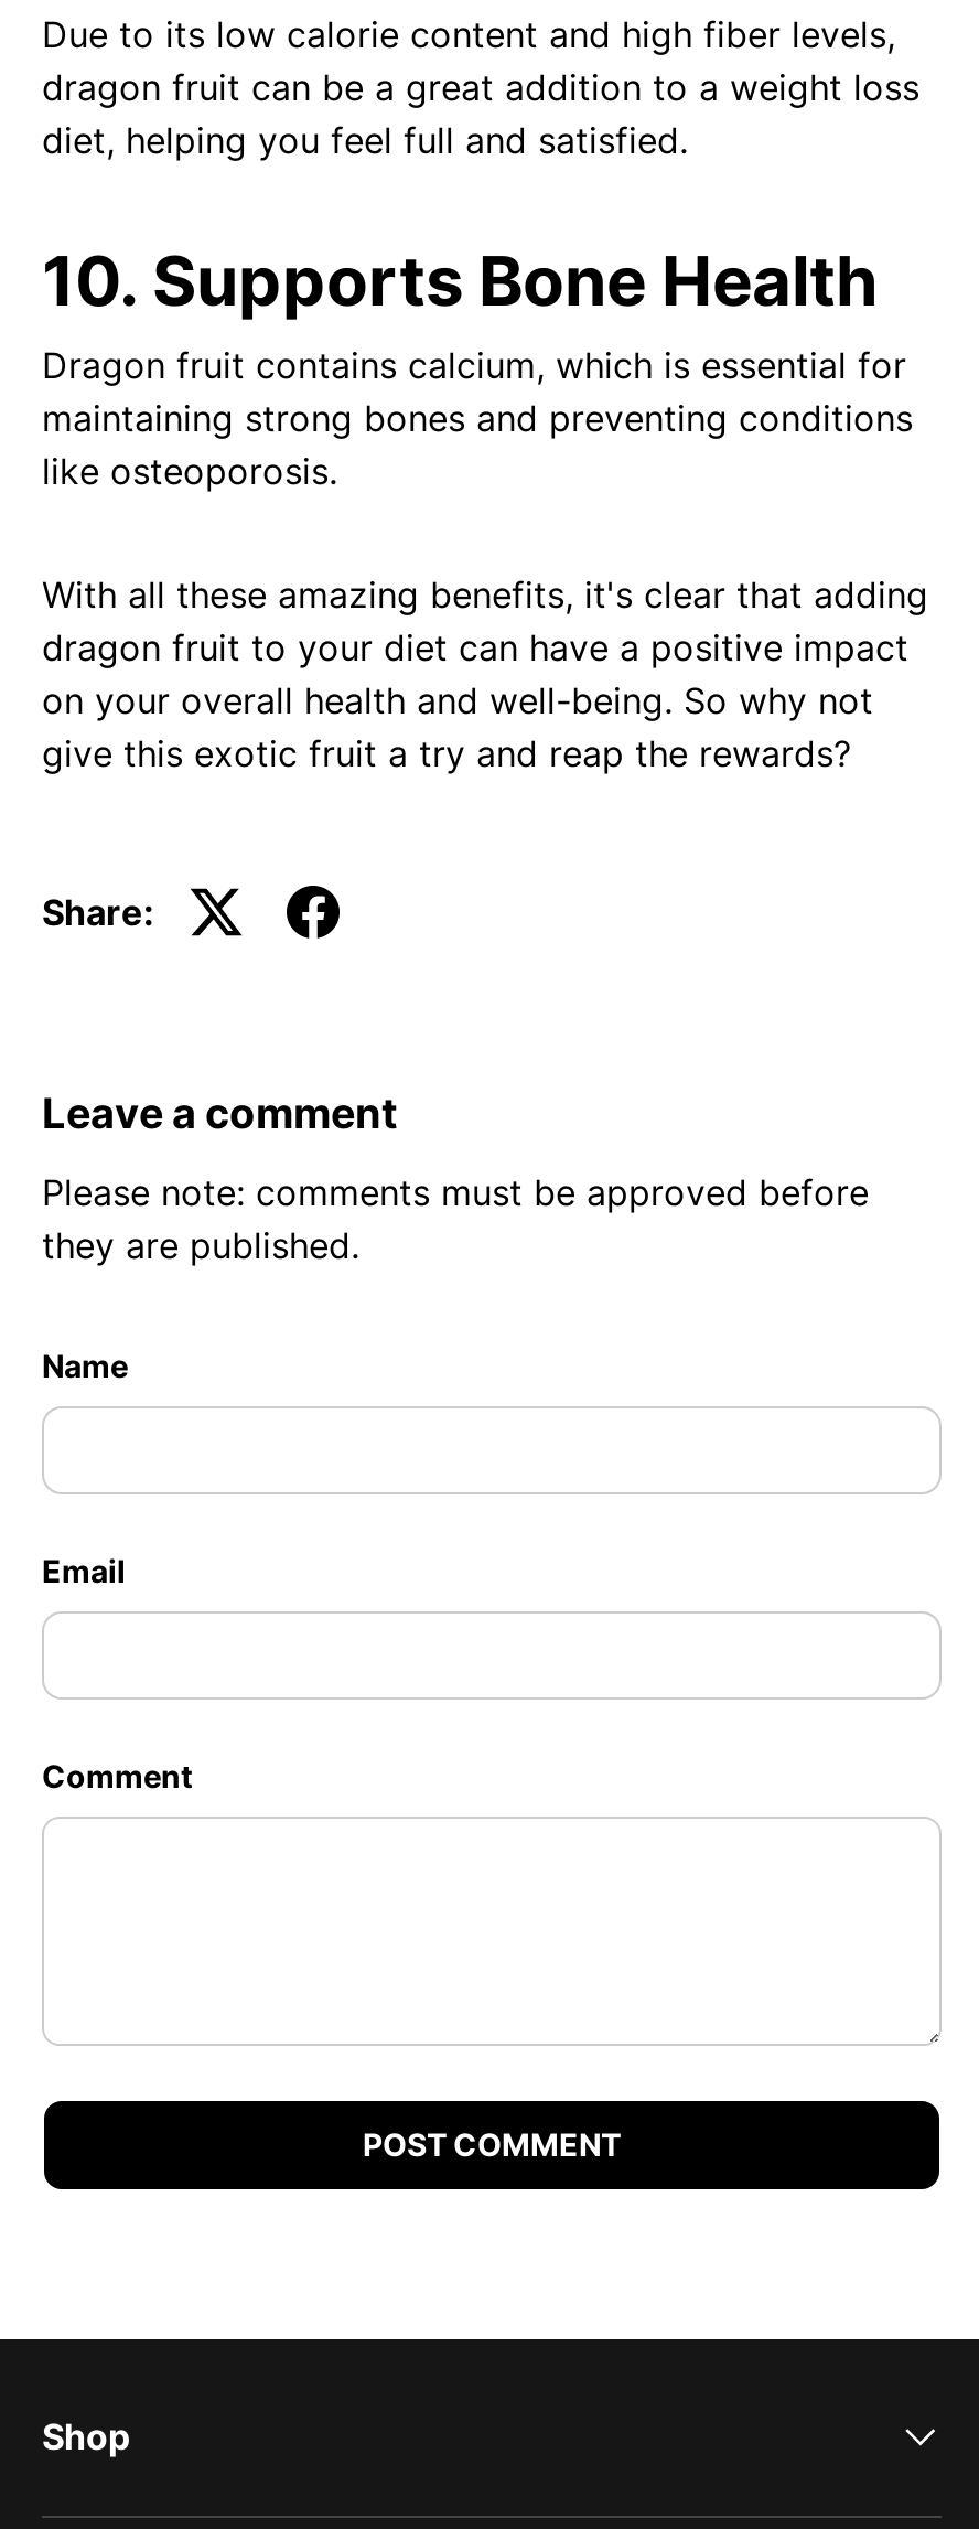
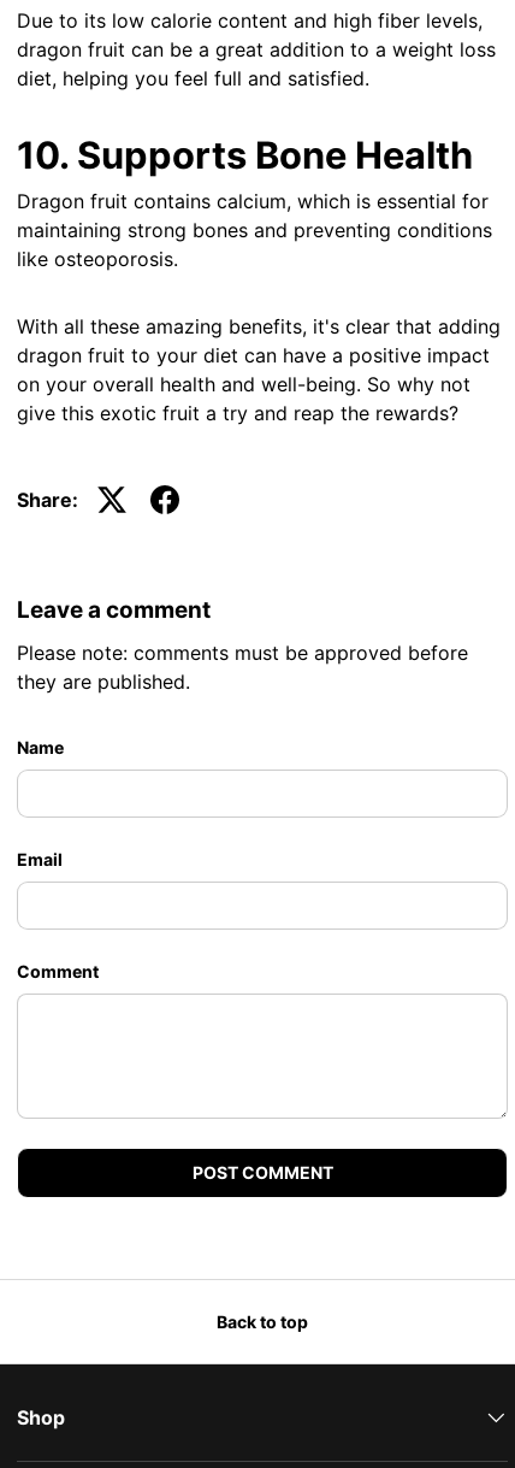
none -> [217,1312,308,1332] Back to top

